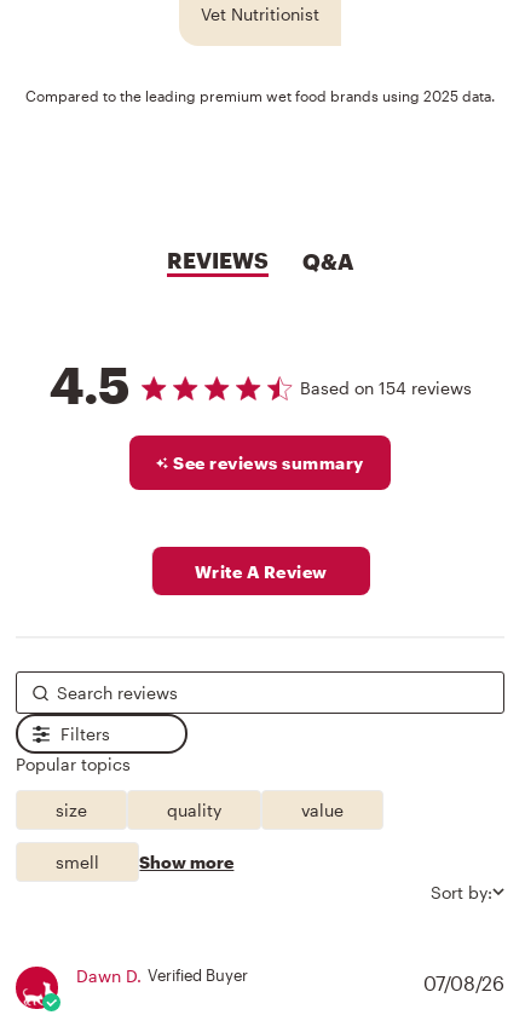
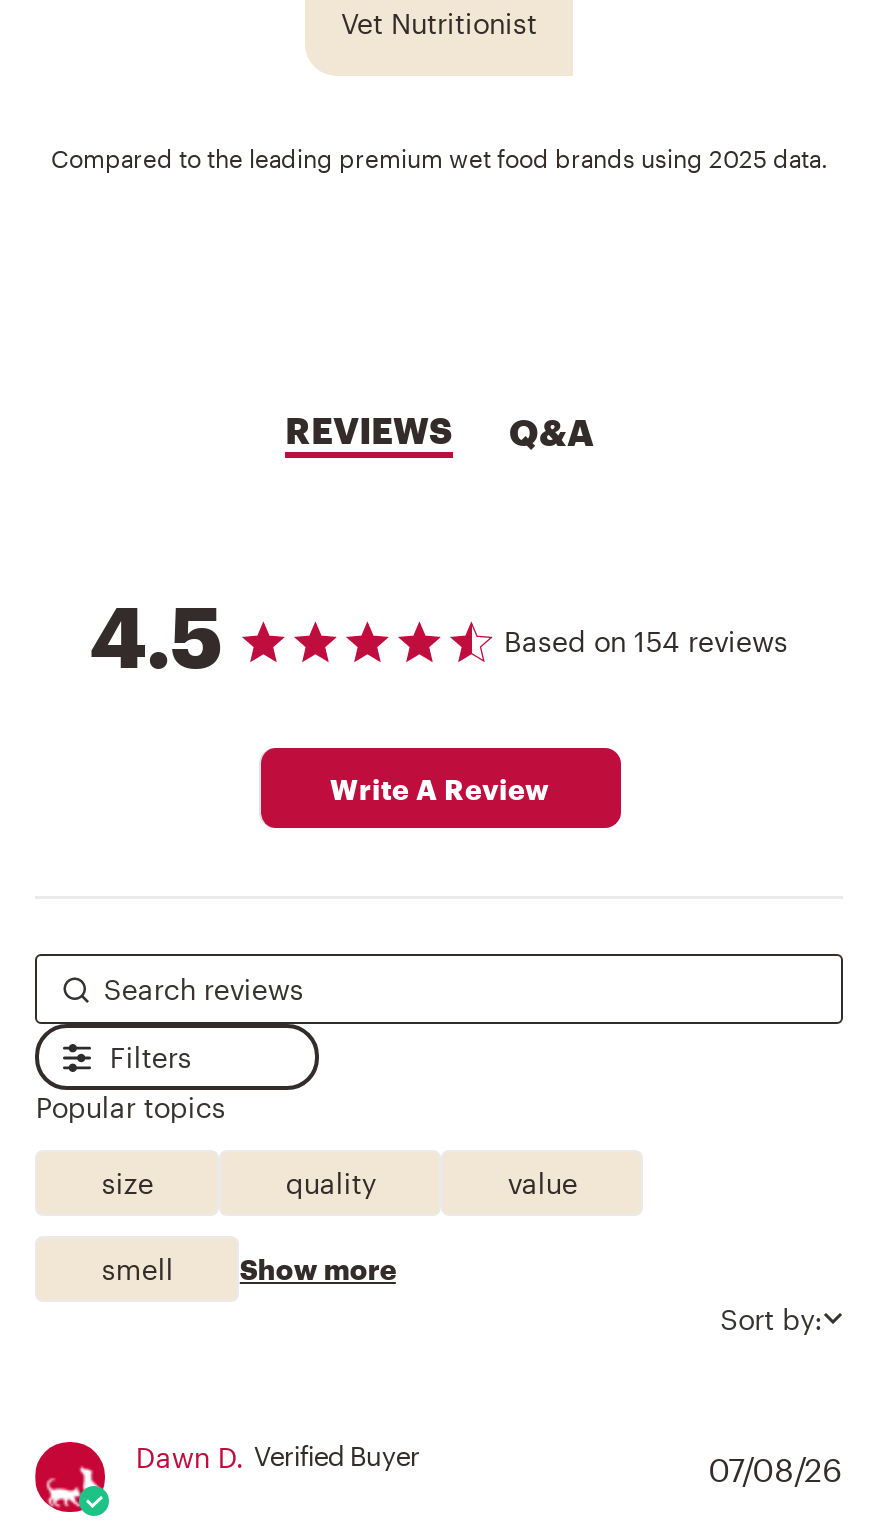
[173,452,364,473] See reviews summary -> none

